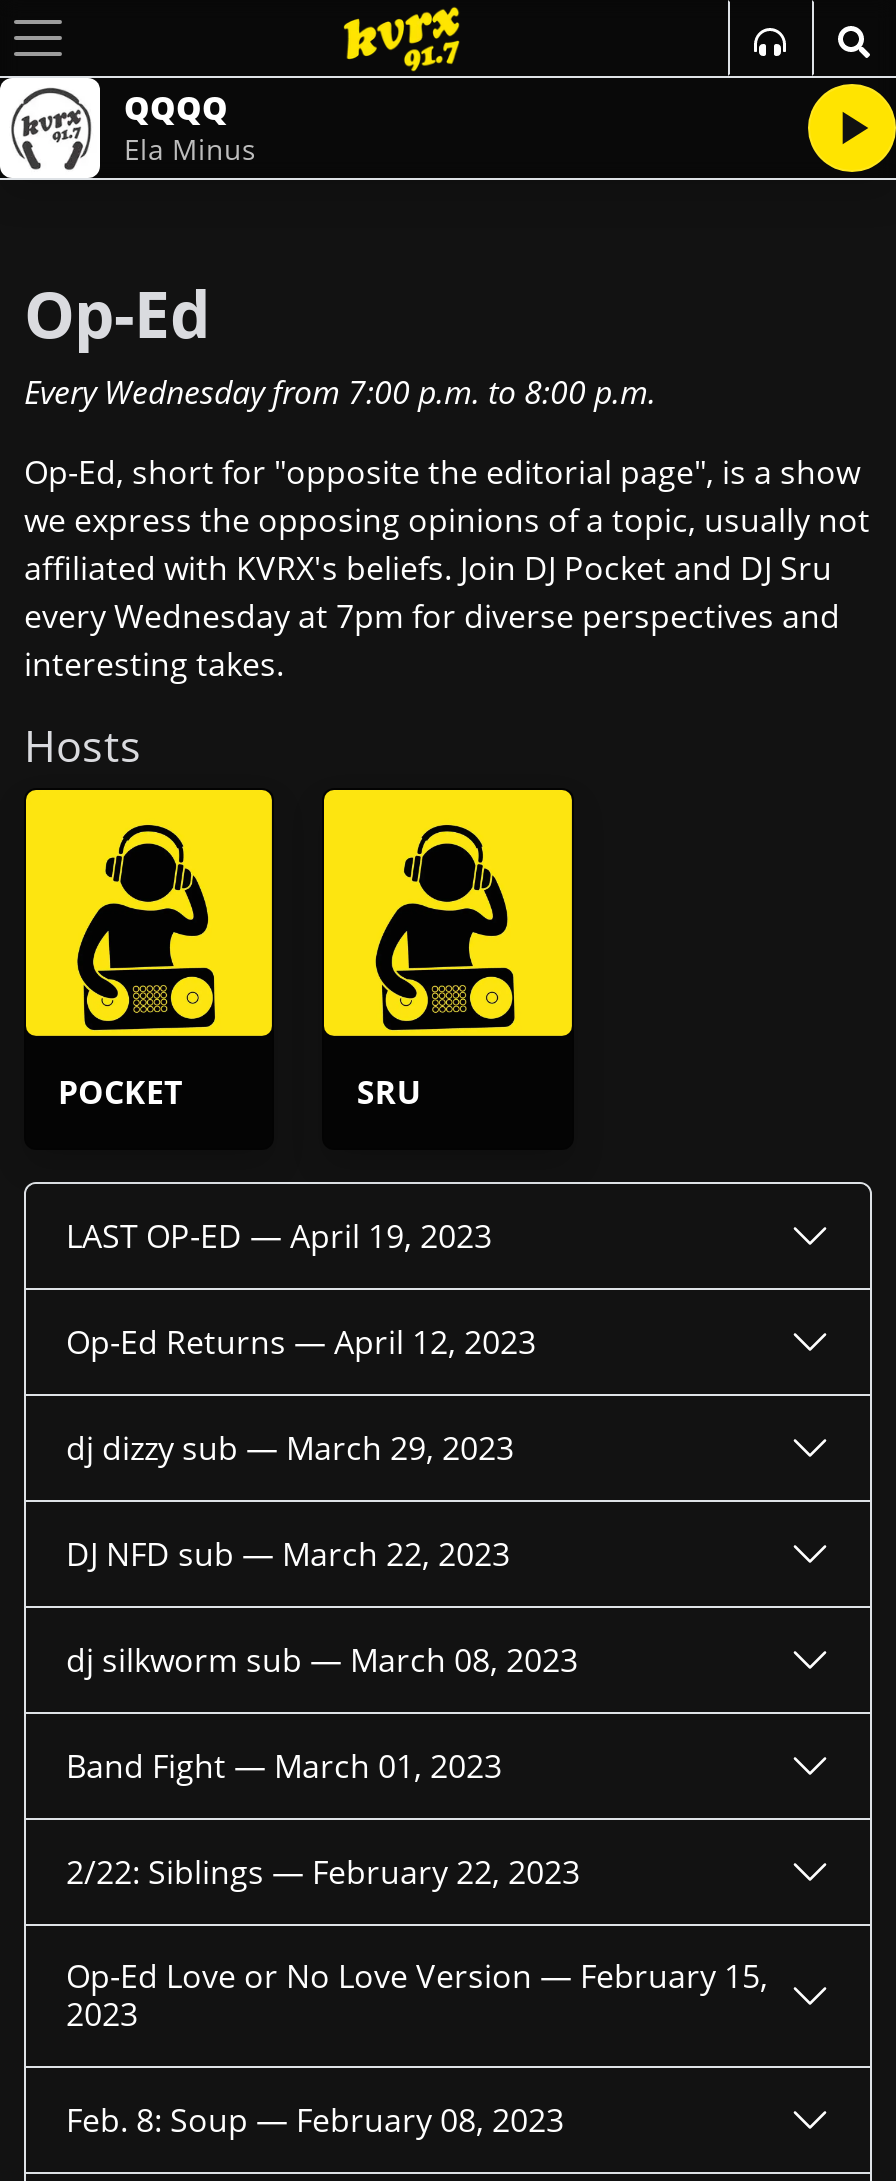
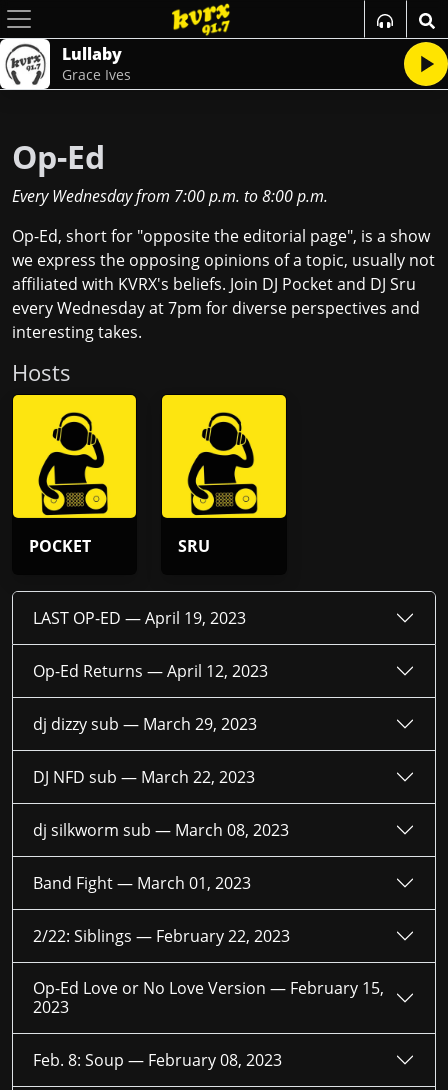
[124,86,256,168] QQQQ | Ela Minus -> [62,43,131,84] Lullaby | Grace Ives

